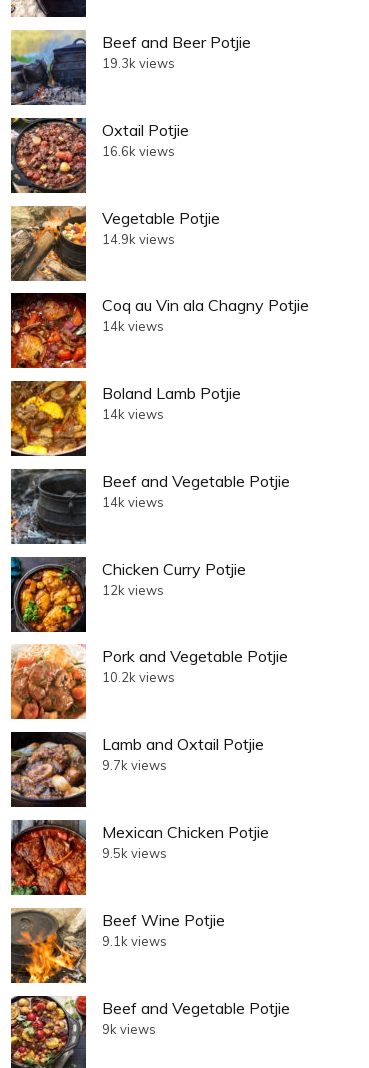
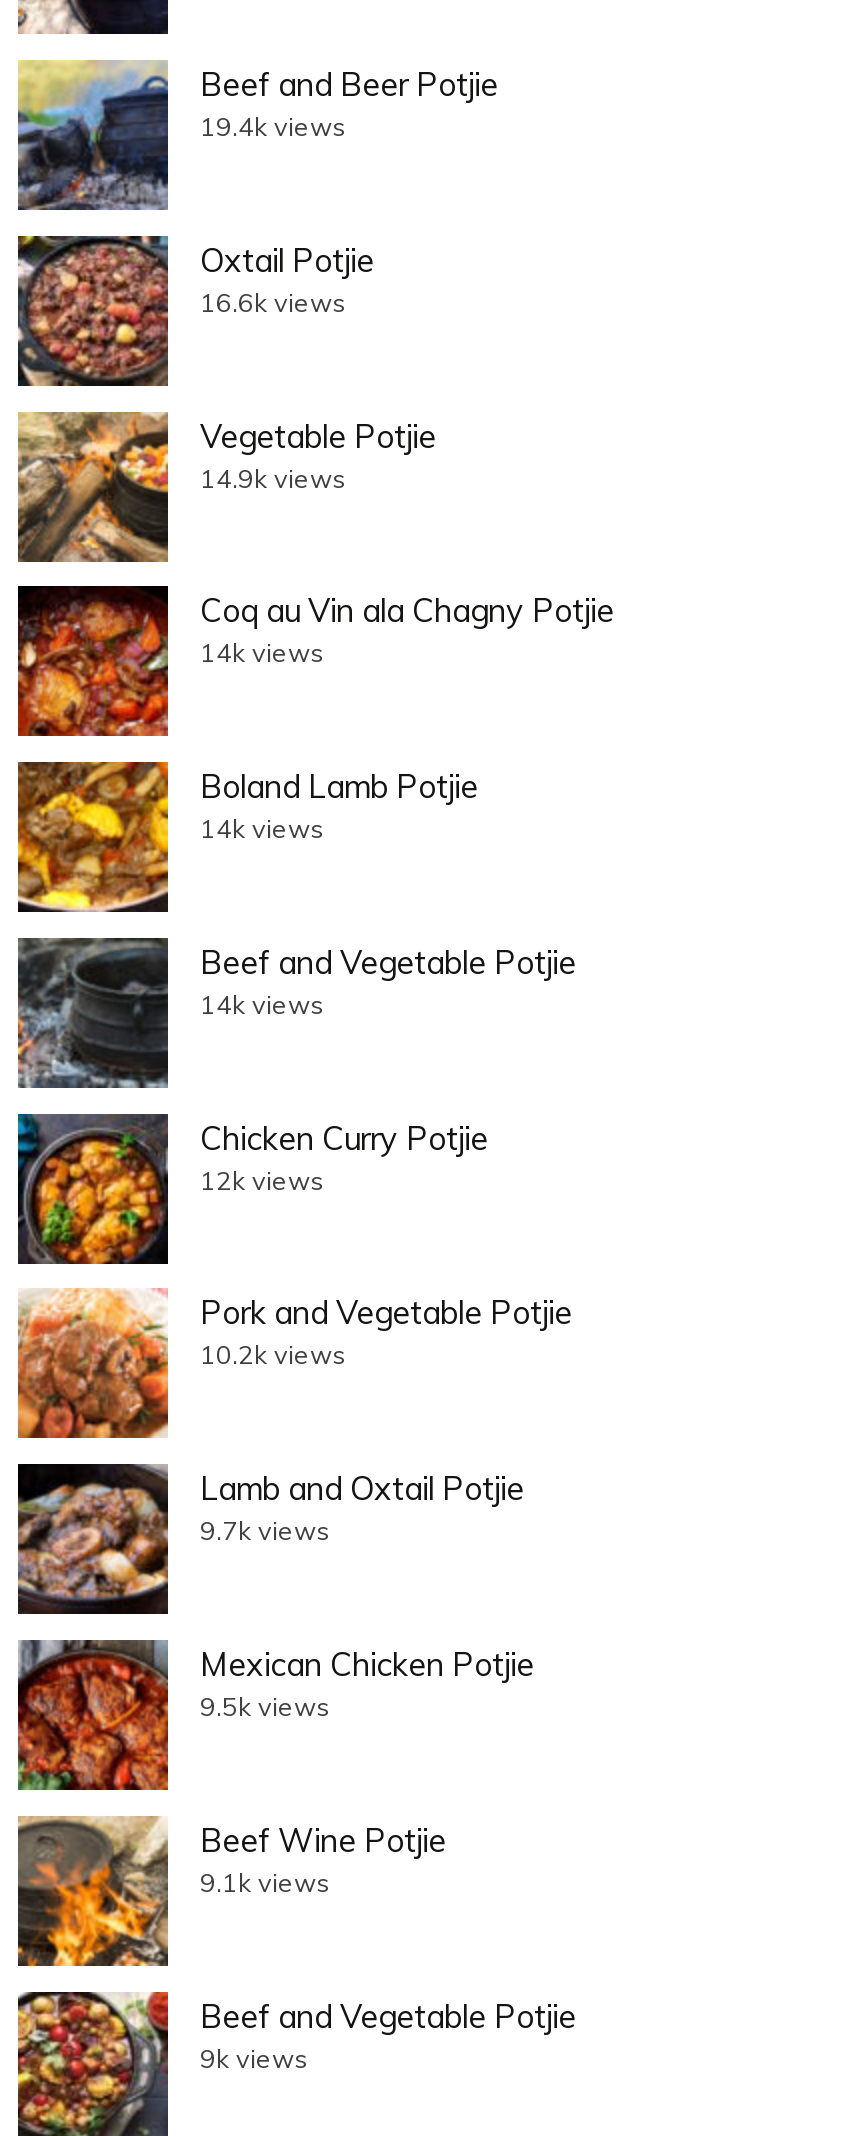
[102,55,175,71] 19.3k views -> [200,110,346,142] 19.4k views

